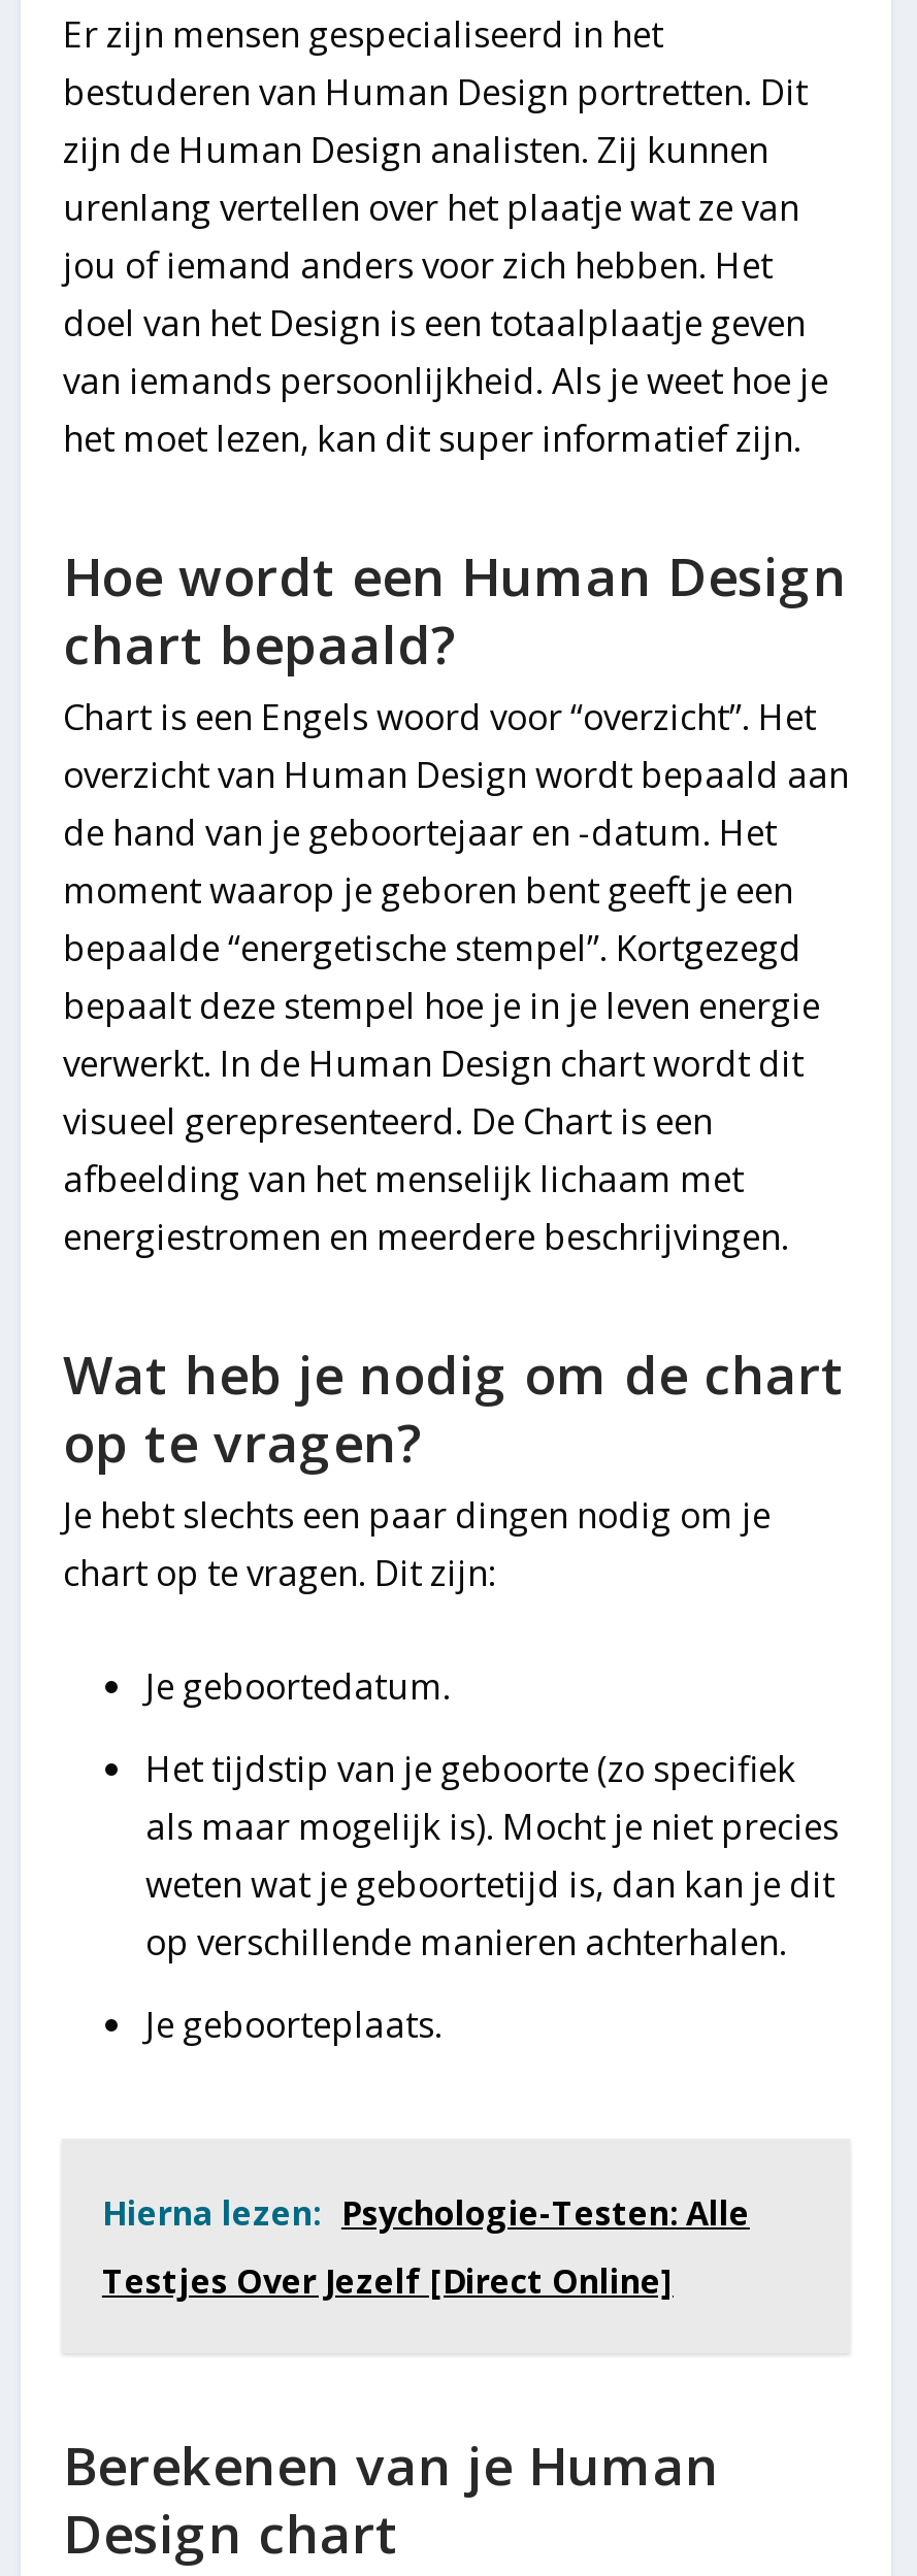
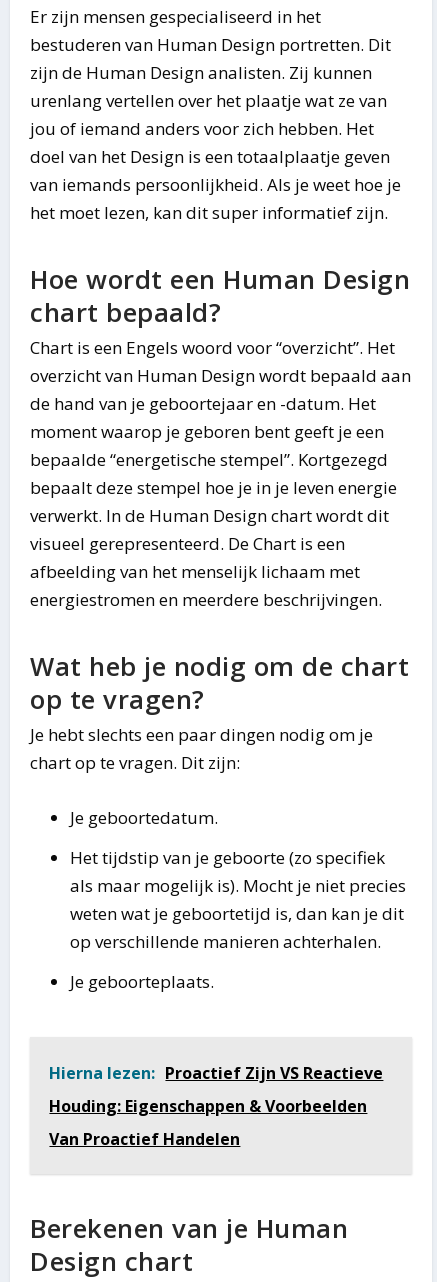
[102,2191,750,2304] Hierna lezen: Psychologie-Testen: Alle | Testjes Over Jezelf [Direct Online] -> [49,1062,383,1150] Hierna lezen: Proactief Zijn VS Reactieve | Houding: Eigenschappen & Voorbeelden | Van Proactief Handelen

